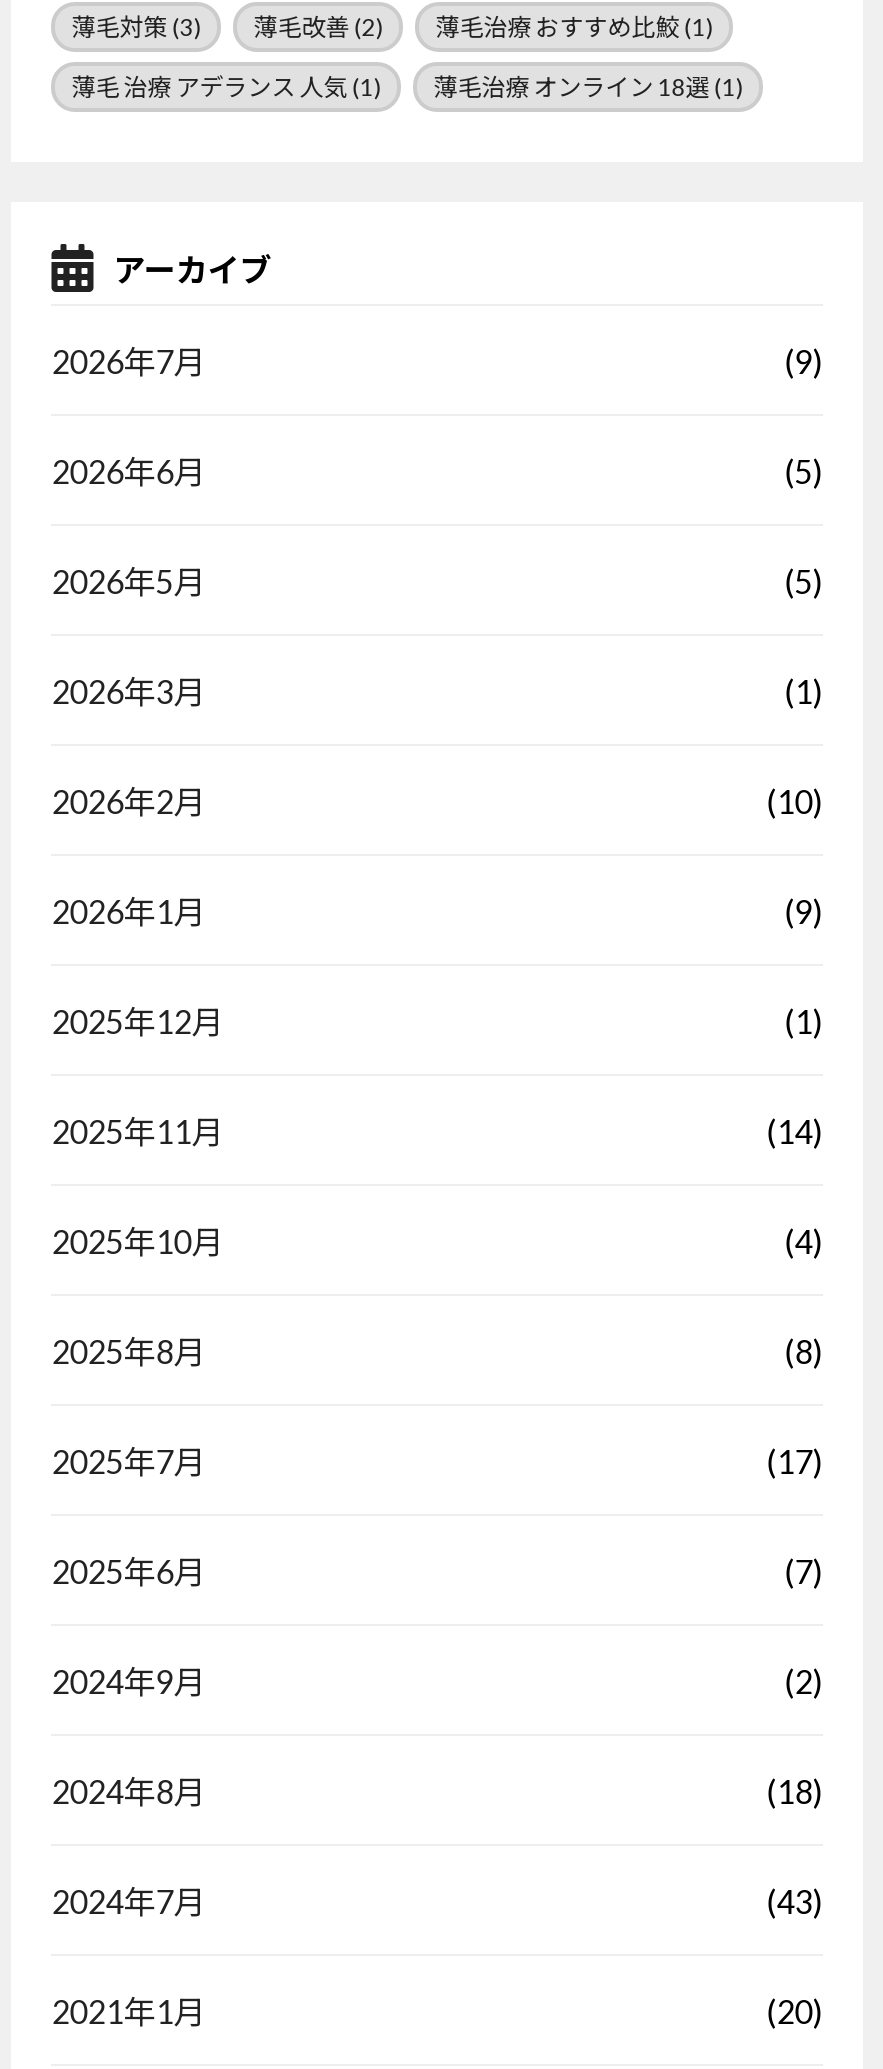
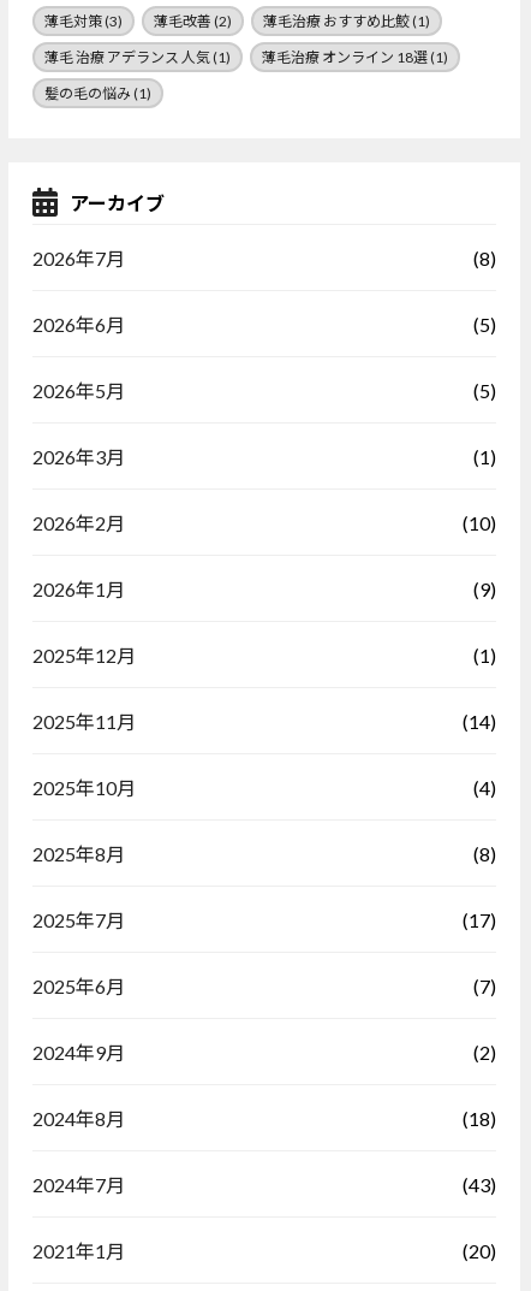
none -> [45,85,152,103] 髪の毛の悩み(1)
[779,342,823,380] (9) -> [469,246,496,269] (8)

